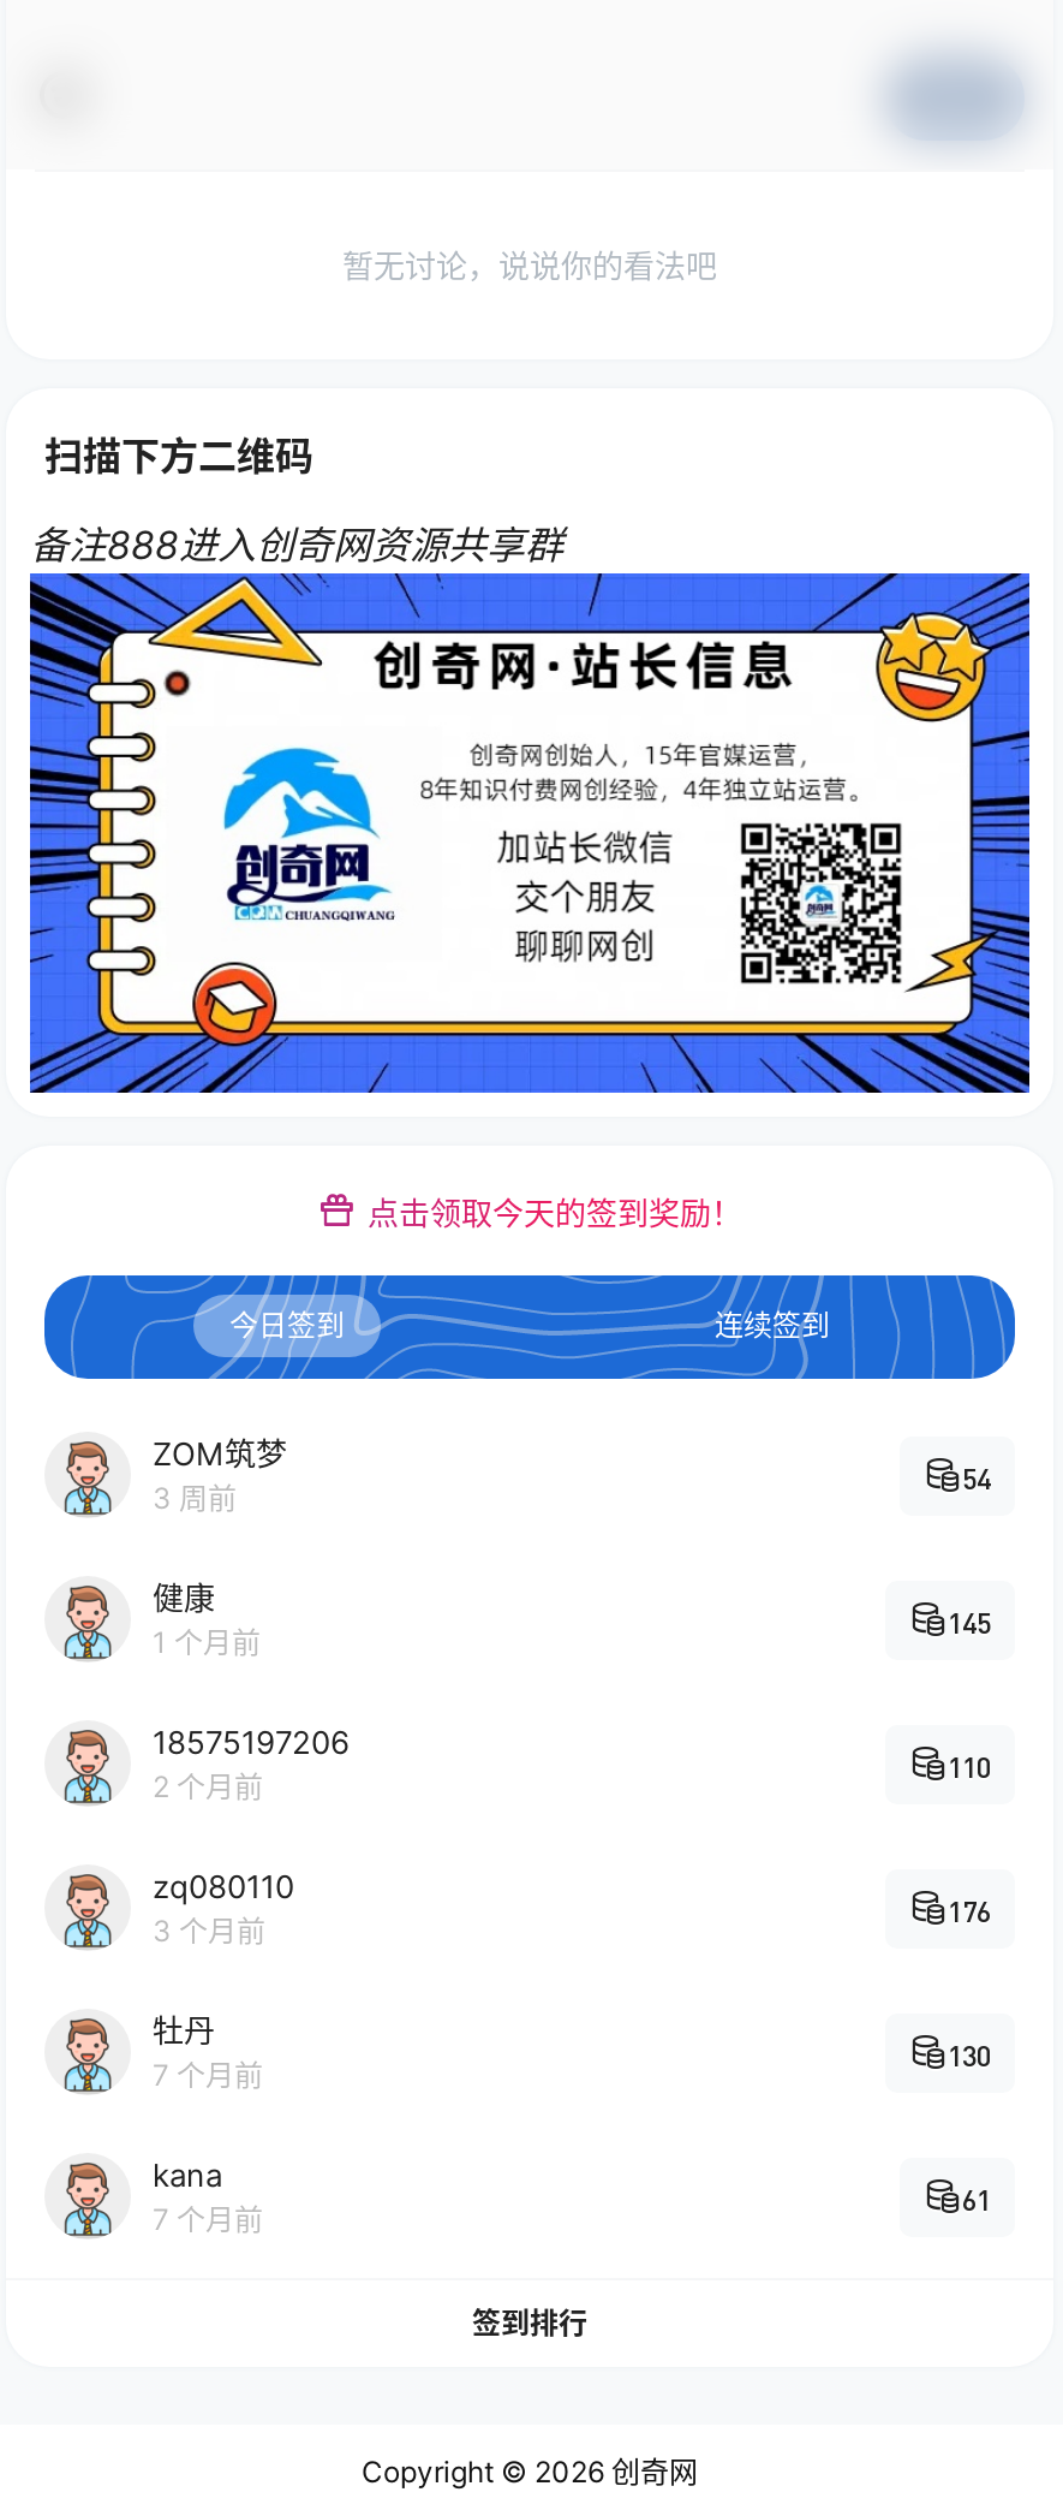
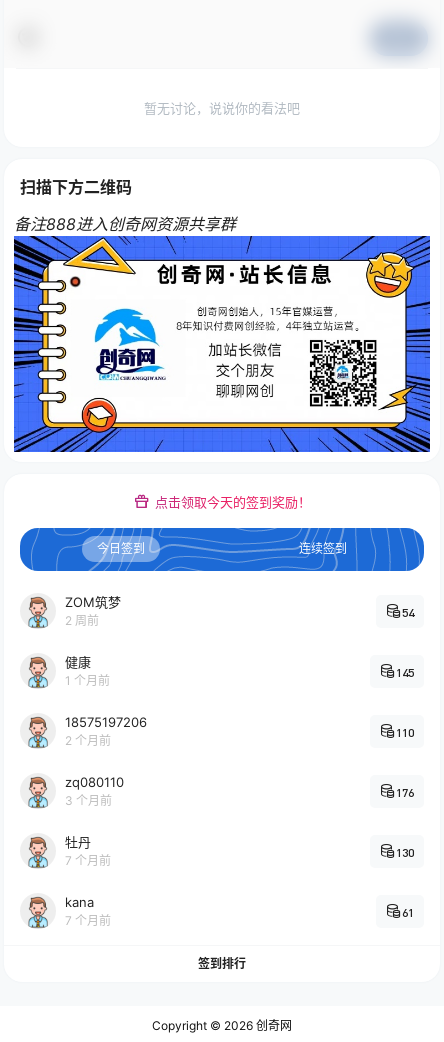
[153,1481,237,1517] 3 周前 -> [65,613,99,628] 2 周前

